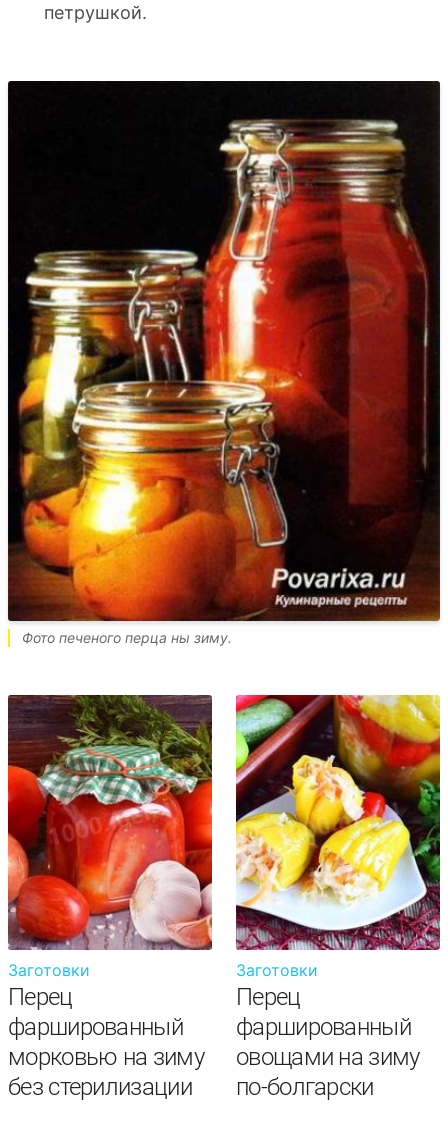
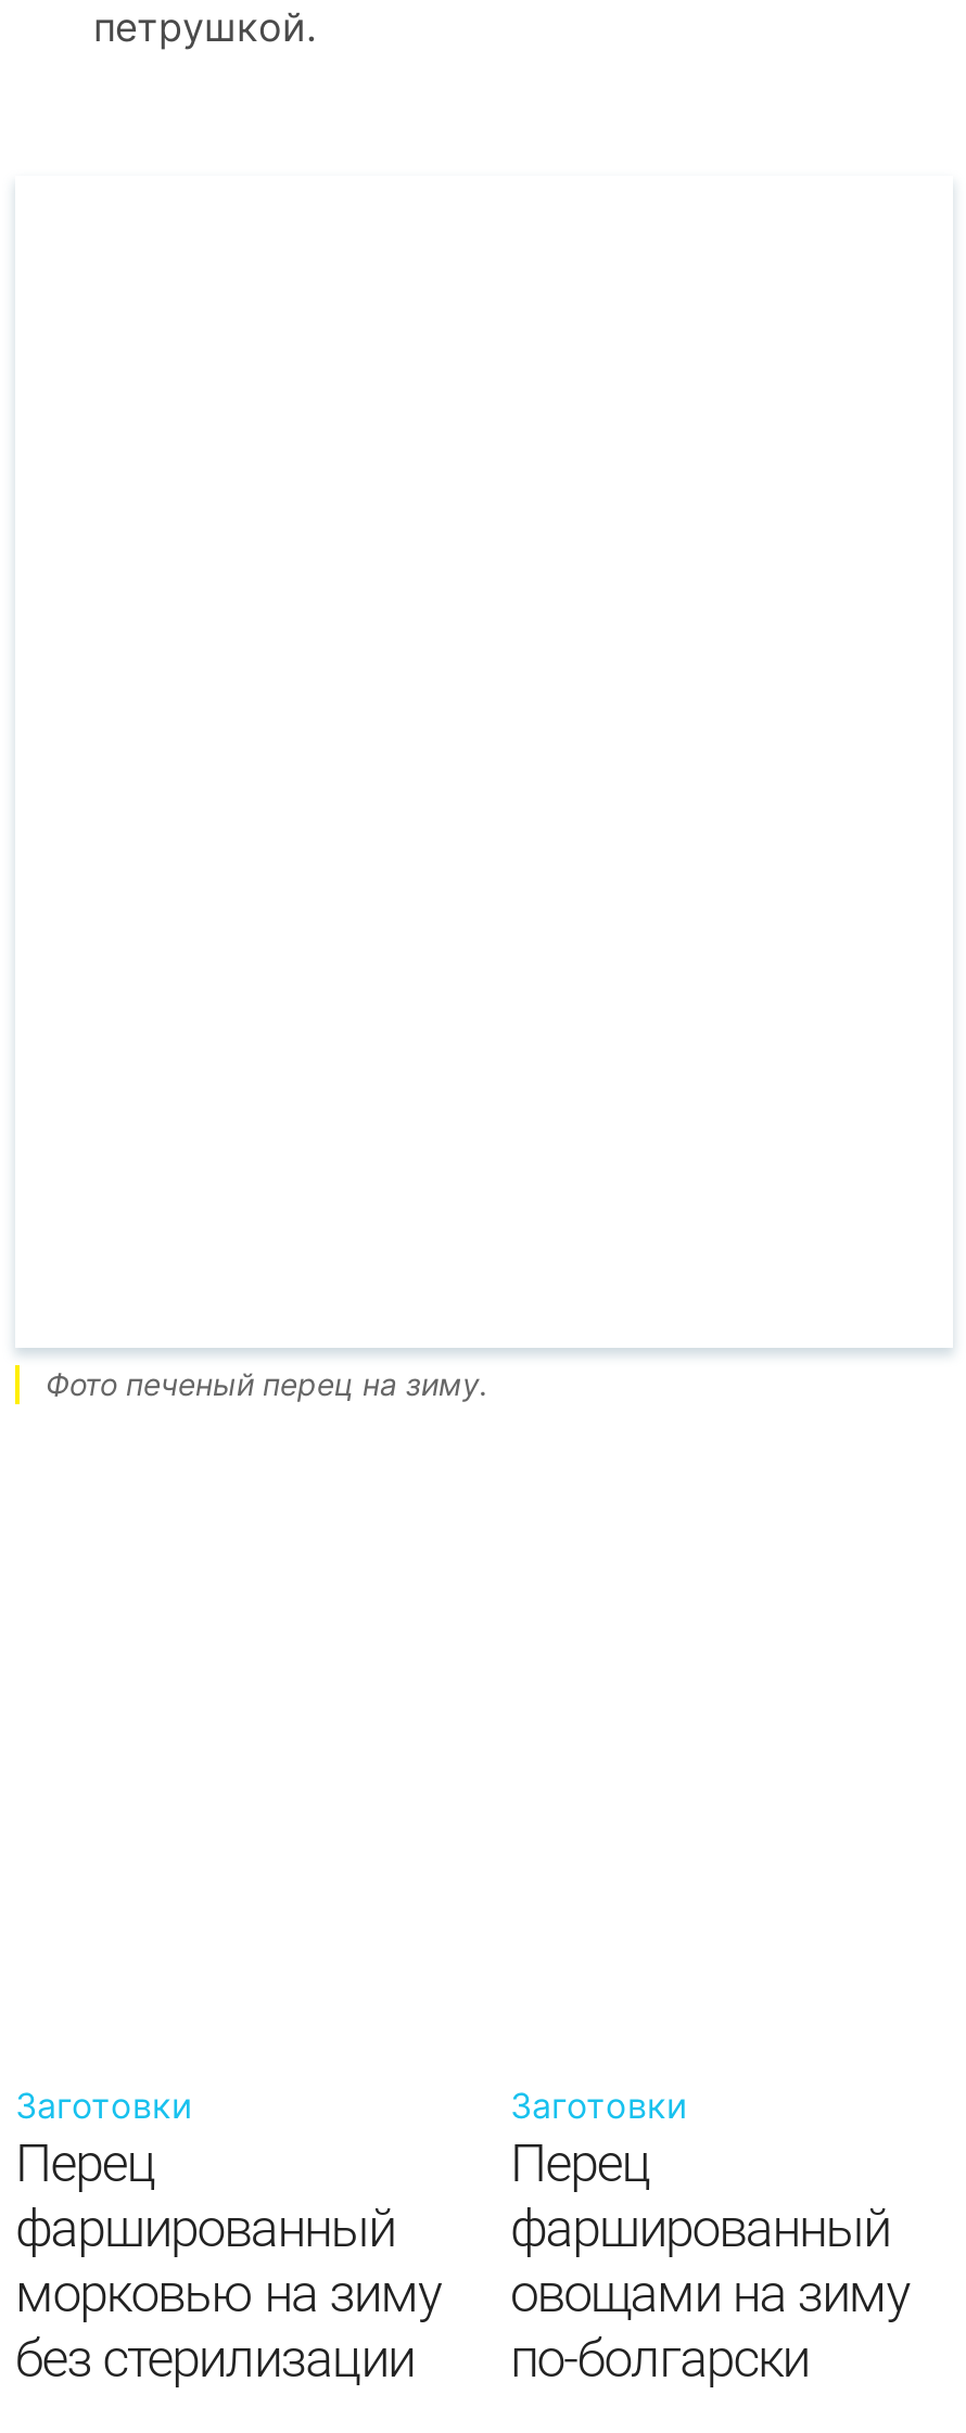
[7,80,441,622] [image] -> none
[22,629,232,646] Фото печеного перца ны зиму. -> [46,1366,488,1403] Фото печеный перец на зиму.
[7,694,213,951] [image] -> none
[235,694,441,951] [image] -> none

